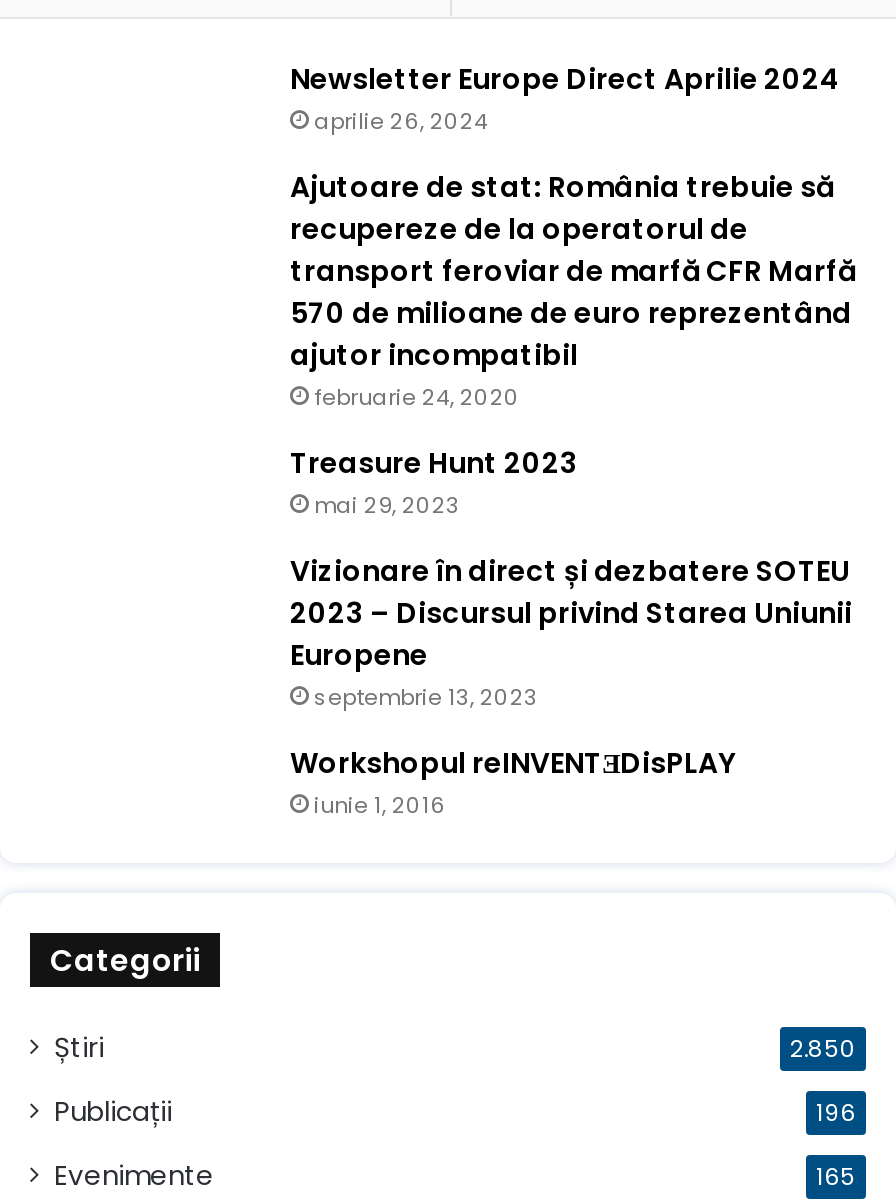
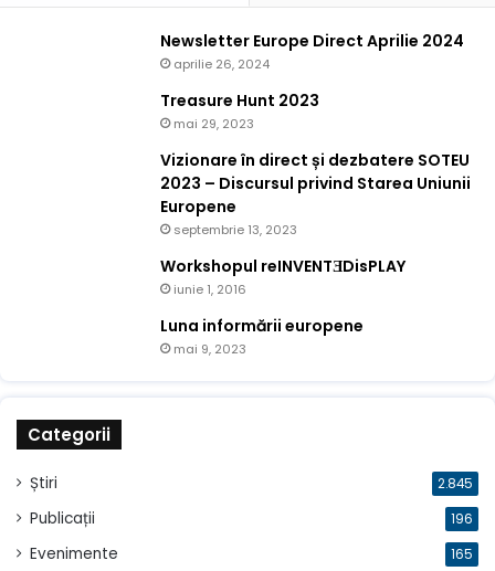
[290,167,856,413] Ajutoare de stat: România trebuie să | recupereze de la operatorul de | transport feroviar de marfă CFR Marfă | 570 de milioane de euro reprezentând | ajutor incompatibil | februarie 24, 2020 -> none
moved [290,443,852,821] -> [160,90,471,298]: Treasure Hunt 2023 | mai 29, 2023 | Vizionare în direct și dezbatere SOTEU | 2023 – Discursul privind Starea Uniunii | Europene | septembrie 13, 2023 | Workshopul reINVENTƎDisPLAY | iunie 1, 2016
none -> [160,315,364,358] Luna informării europene | mai 9, 2023
[790,1033,856,1065] 2.850 -> [438,475,473,493] 2.845

